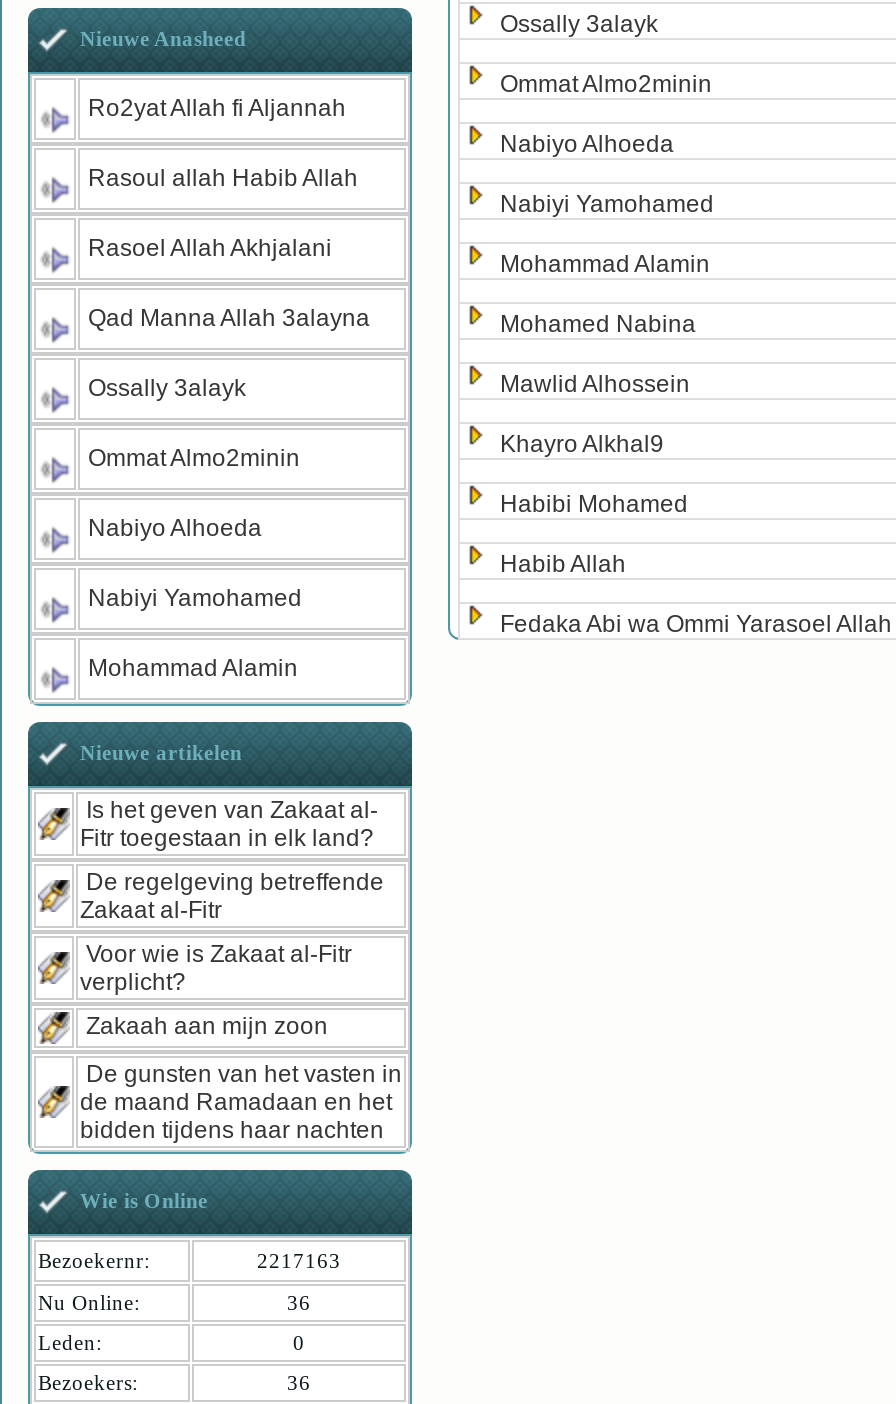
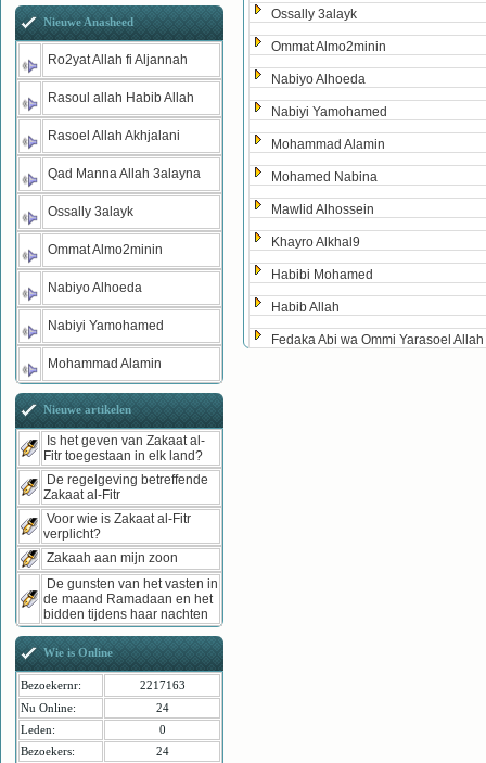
[287,1292,311,1314] 36 -> [156,702,169,714] 24
[287,1372,311,1394] 36 -> [156,746,169,758] 24

